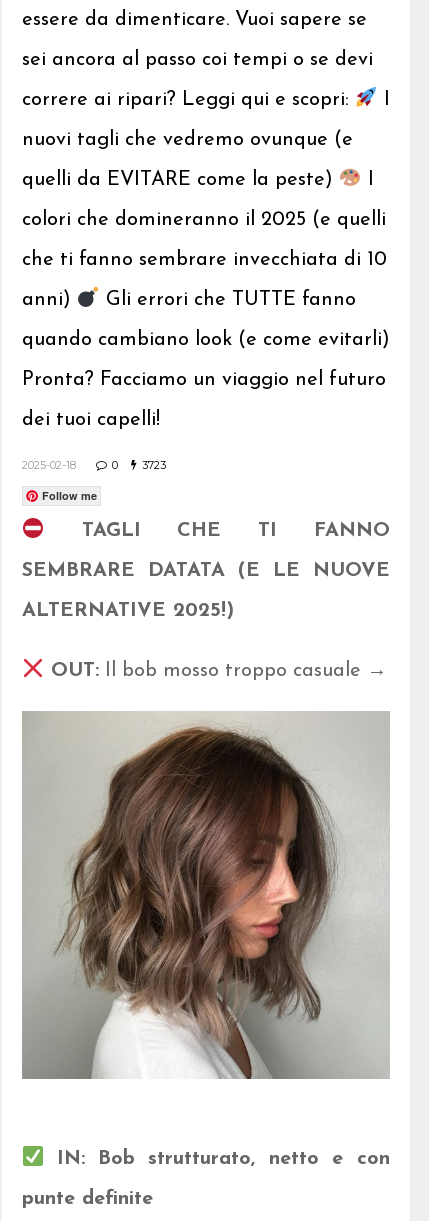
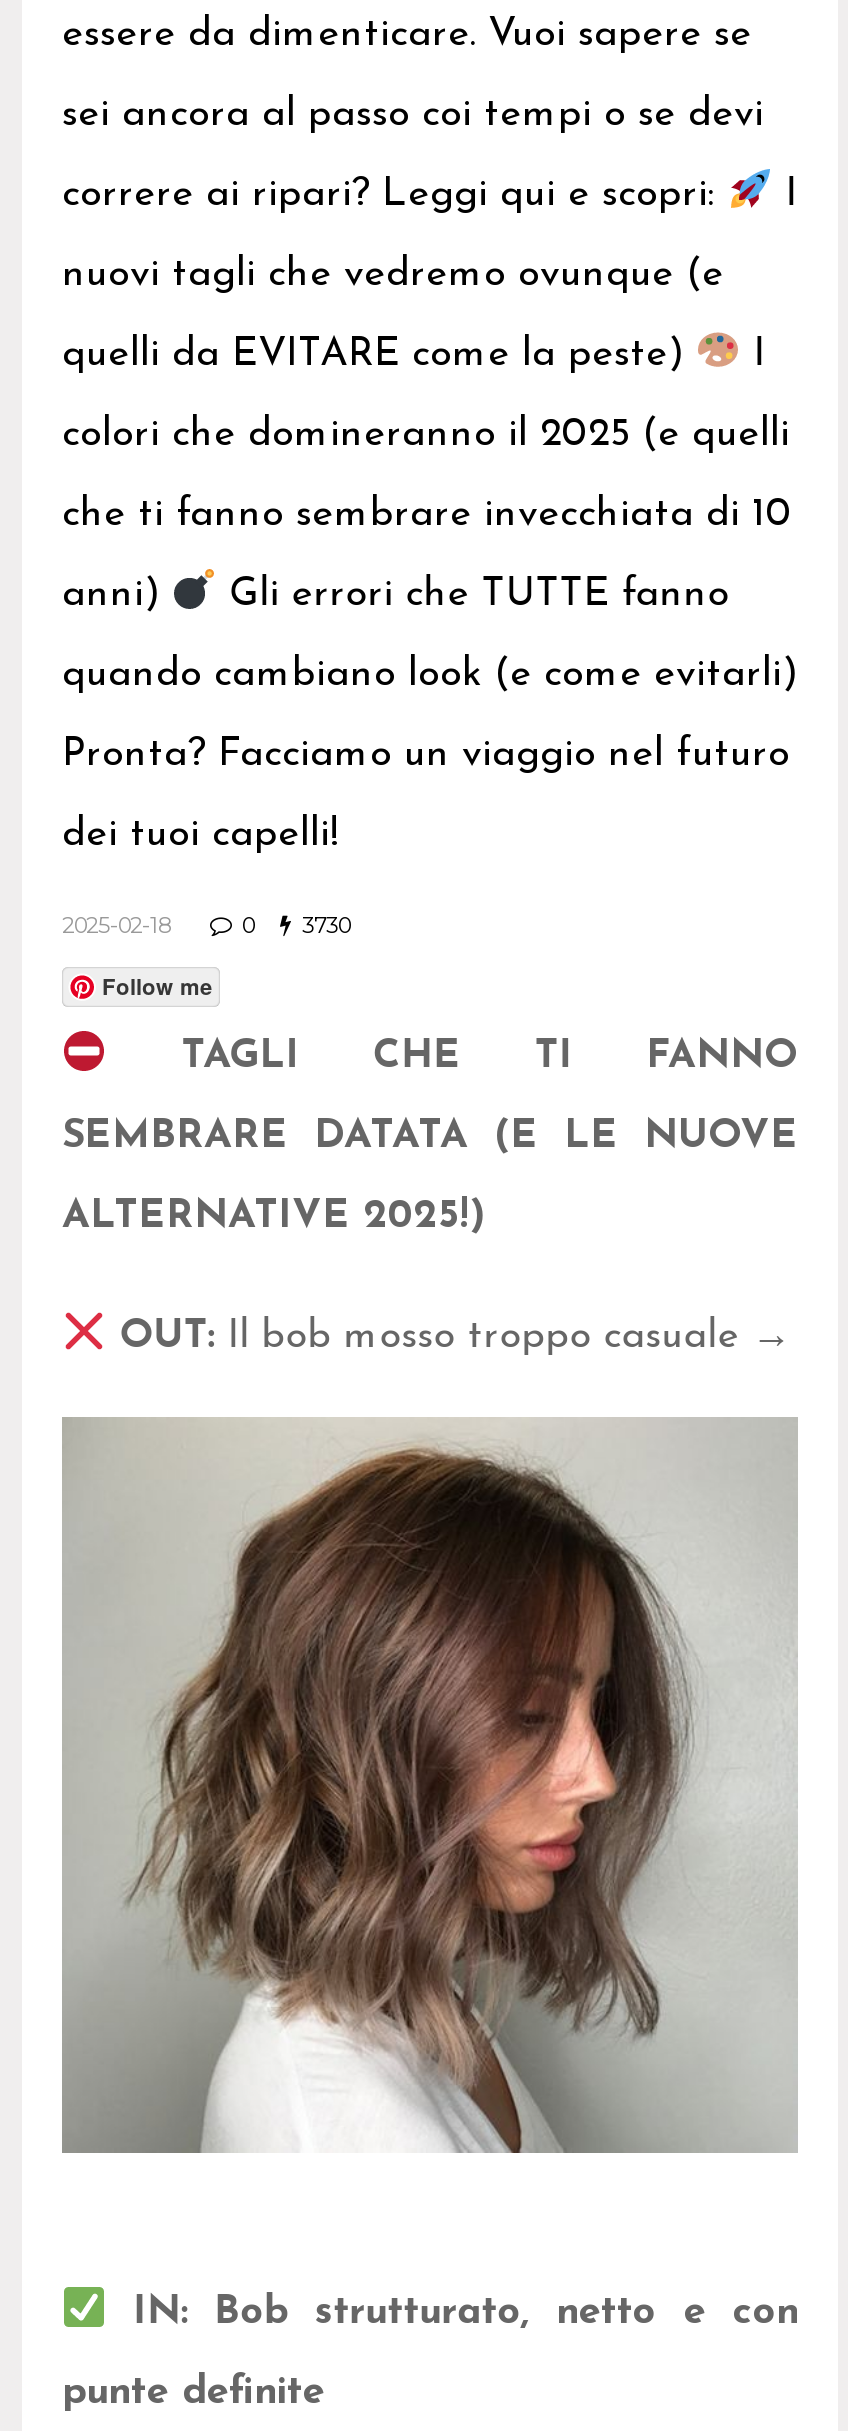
[142,458,166,472] 3723 -> [302,911,350,939] 3730

